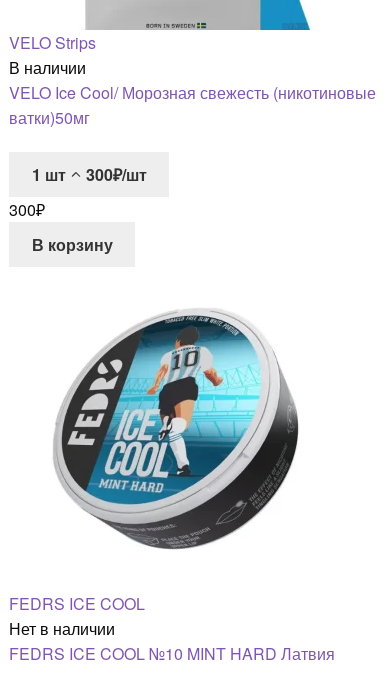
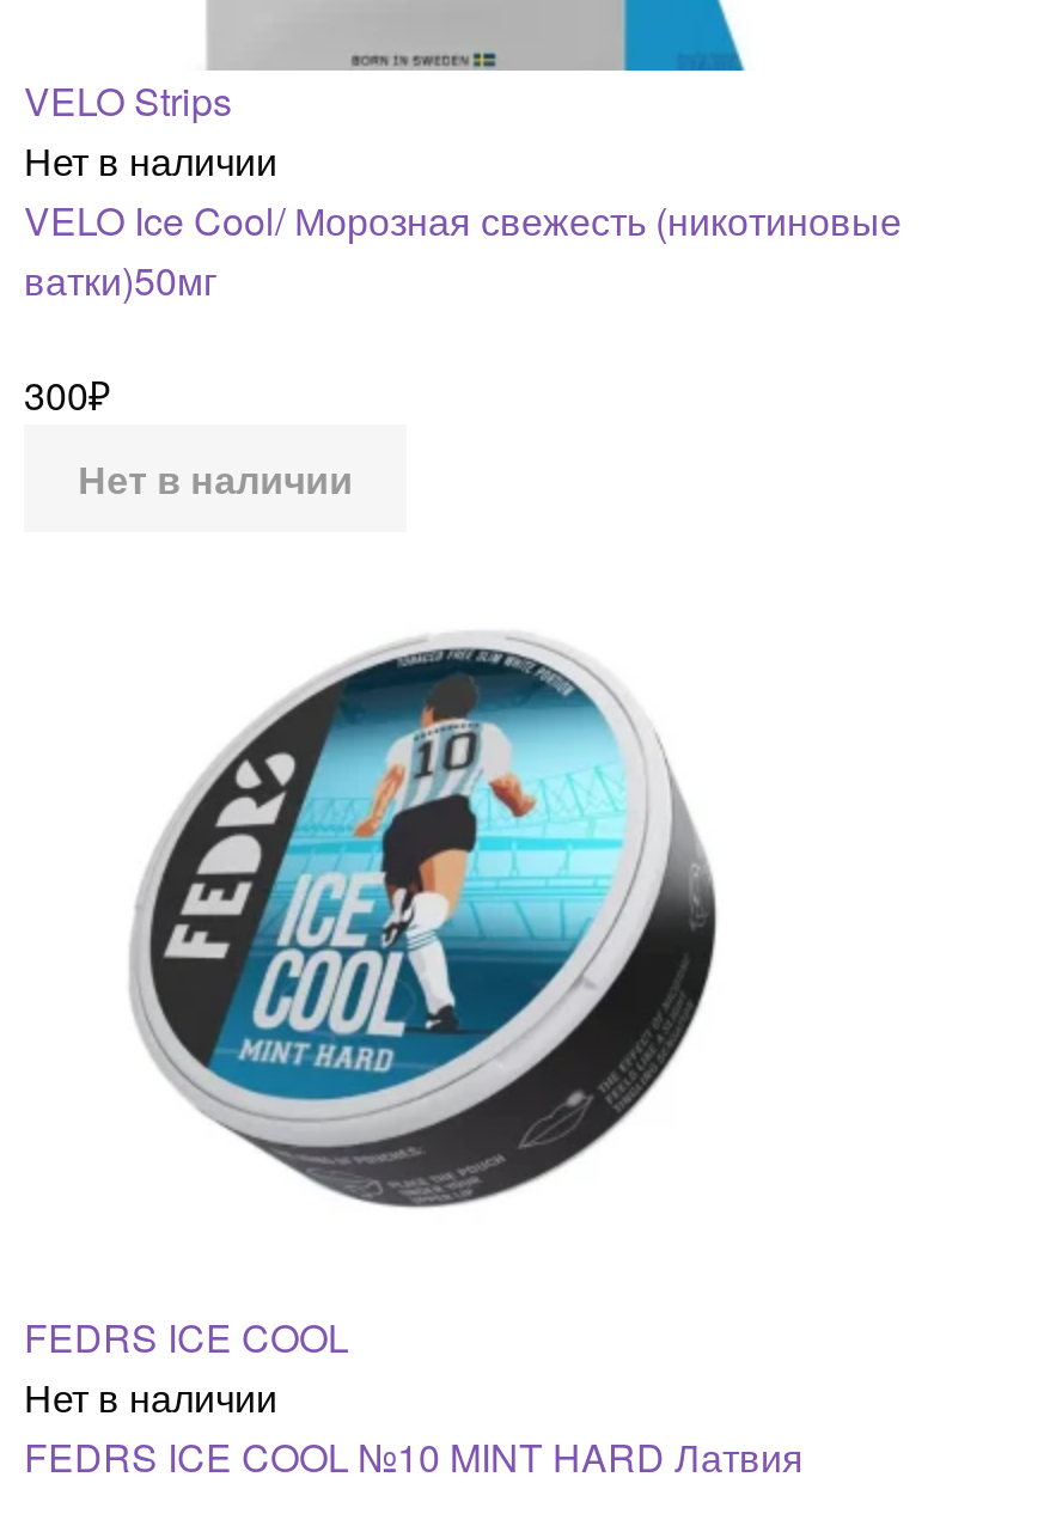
[9,55,86,78] В наличии -> [24,133,277,188] Нет в наличии
[32,163,147,186] 1 шт | 300₽/шт -> none
[32,233,113,256] В корзину -> [78,450,353,505] Нет в наличии

